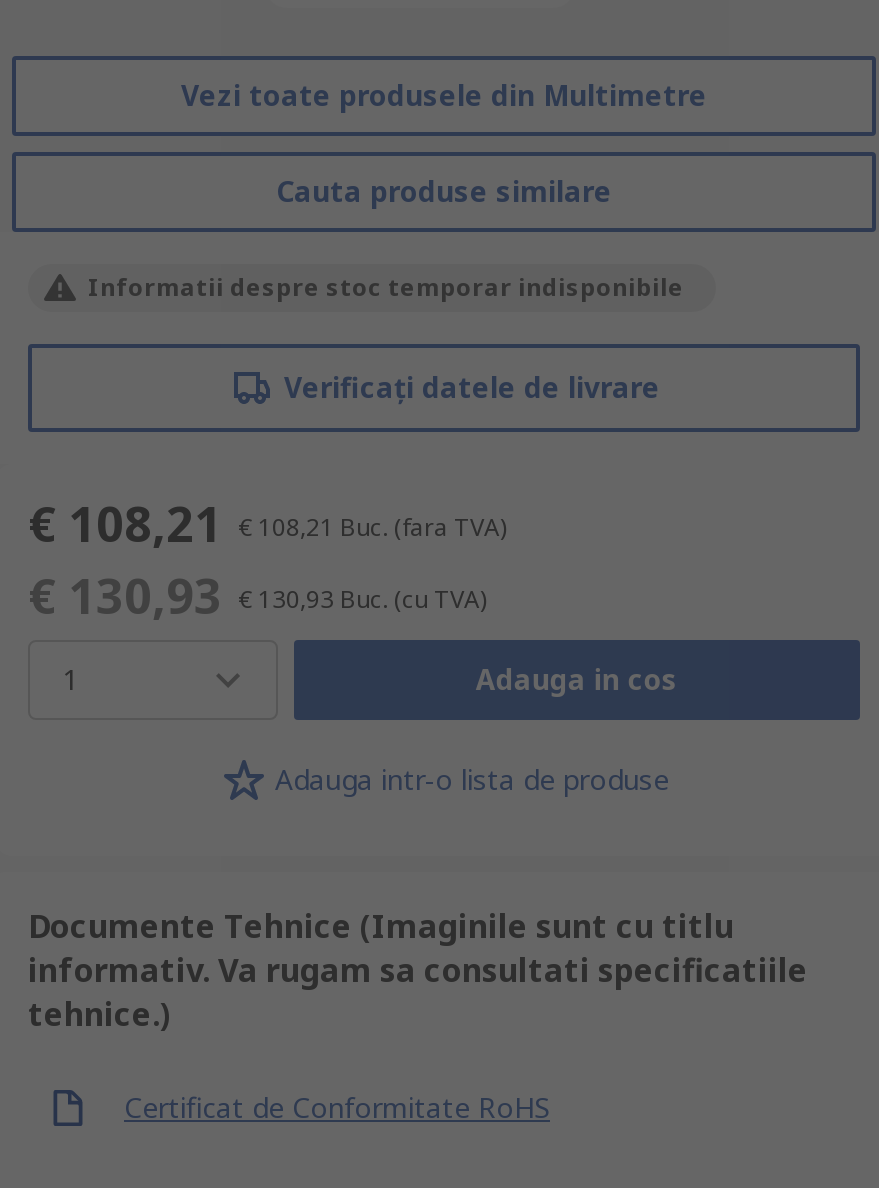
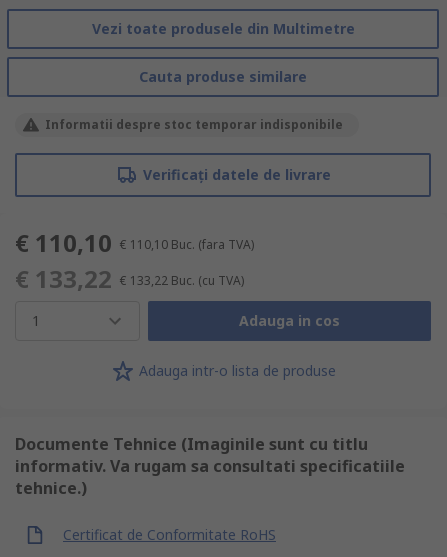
[28,489,506,555] € 108,21 € 108,21 Buc. (fara TVA) -> [15,226,254,259] € 110,10 € 110,10 Buc. (fara TVA)
[28,561,486,627] € 130,93 € 130,93 Buc. (cu TVA) -> [15,262,244,295] € 133,22 € 133,22 Buc. (cu TVA)

